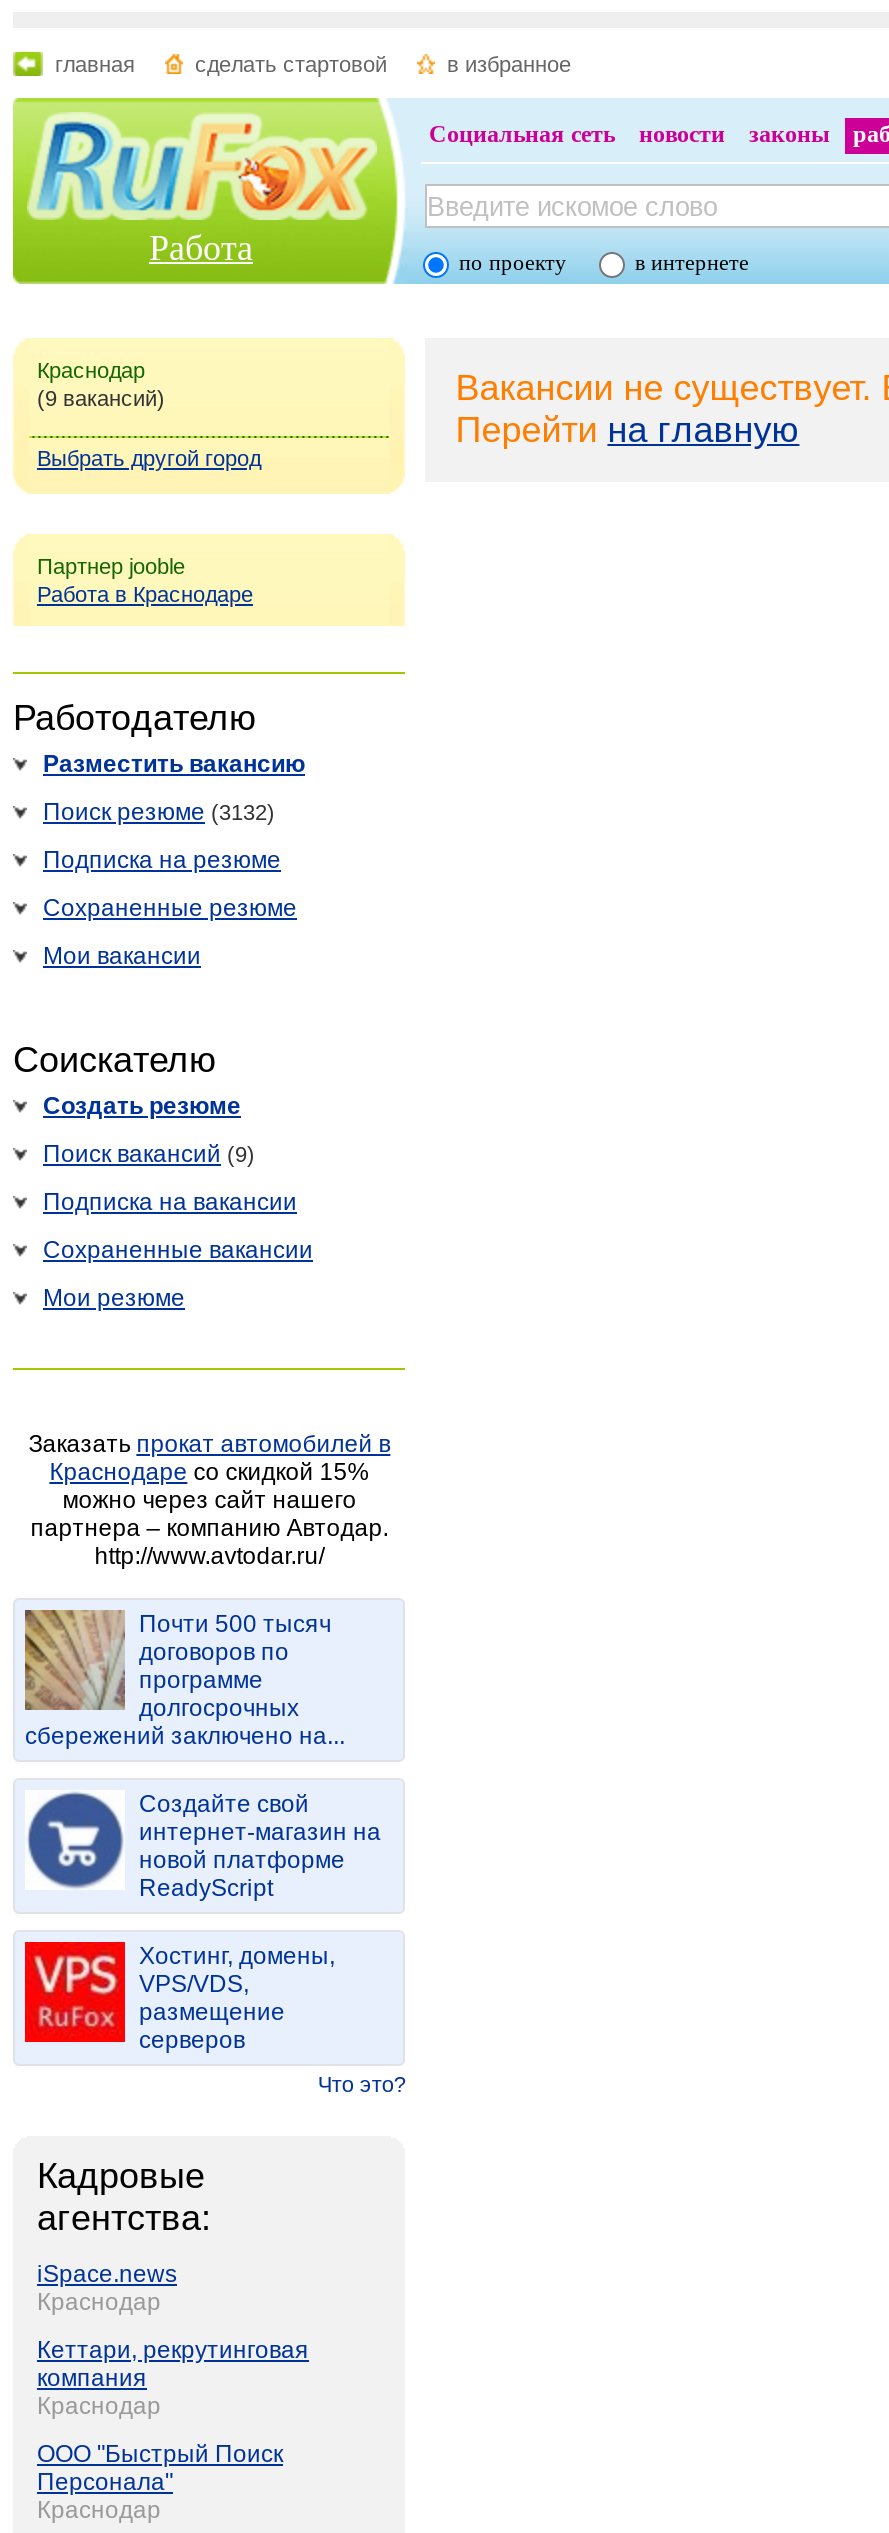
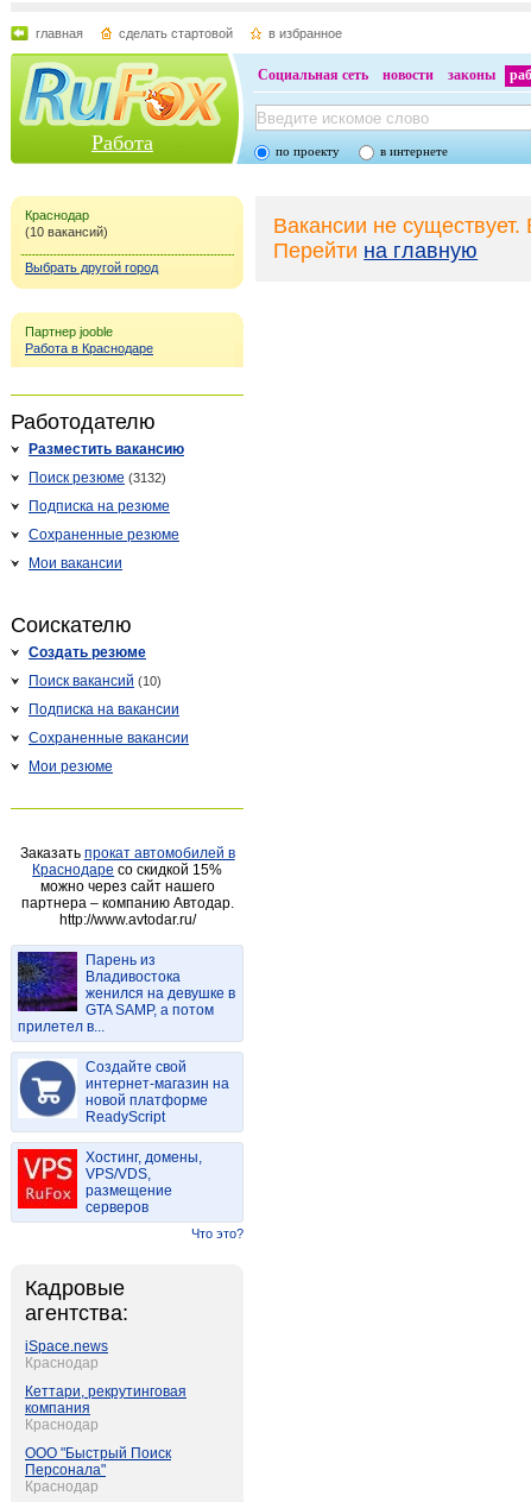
[37,386,165,410] (9 вакансий) -> [25,225,108,239] (10 вакансий)
[43,1140,255,1168] Поиск вакансий (9) -> [29,673,162,689] Поиск вакансий (10)
[23,1608,345,1750] [image] | Почти 500 тысяч | договоров по | программе | долгосрочных | сбережений заключено на... -> [17,951,235,1035] [image] | Парень из | Владивостока | женился на девушке в | GTA SAMP, а потом | прилетел в...

